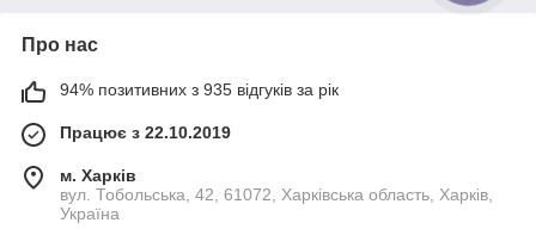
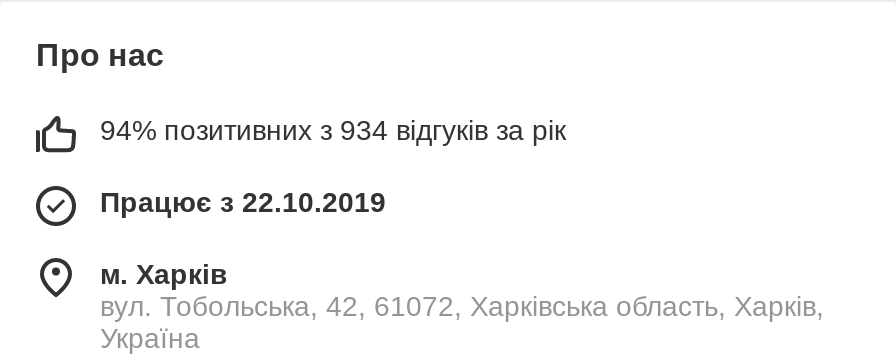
[60,80,339,99] 94% позитивних з 935 відгуків за рік -> [100,114,566,146] 94% позитивних з 934 відгуків за рік

